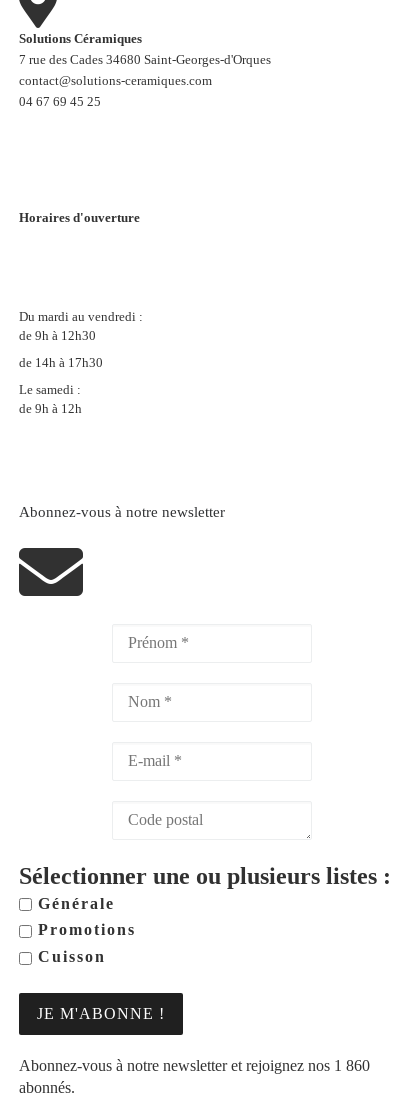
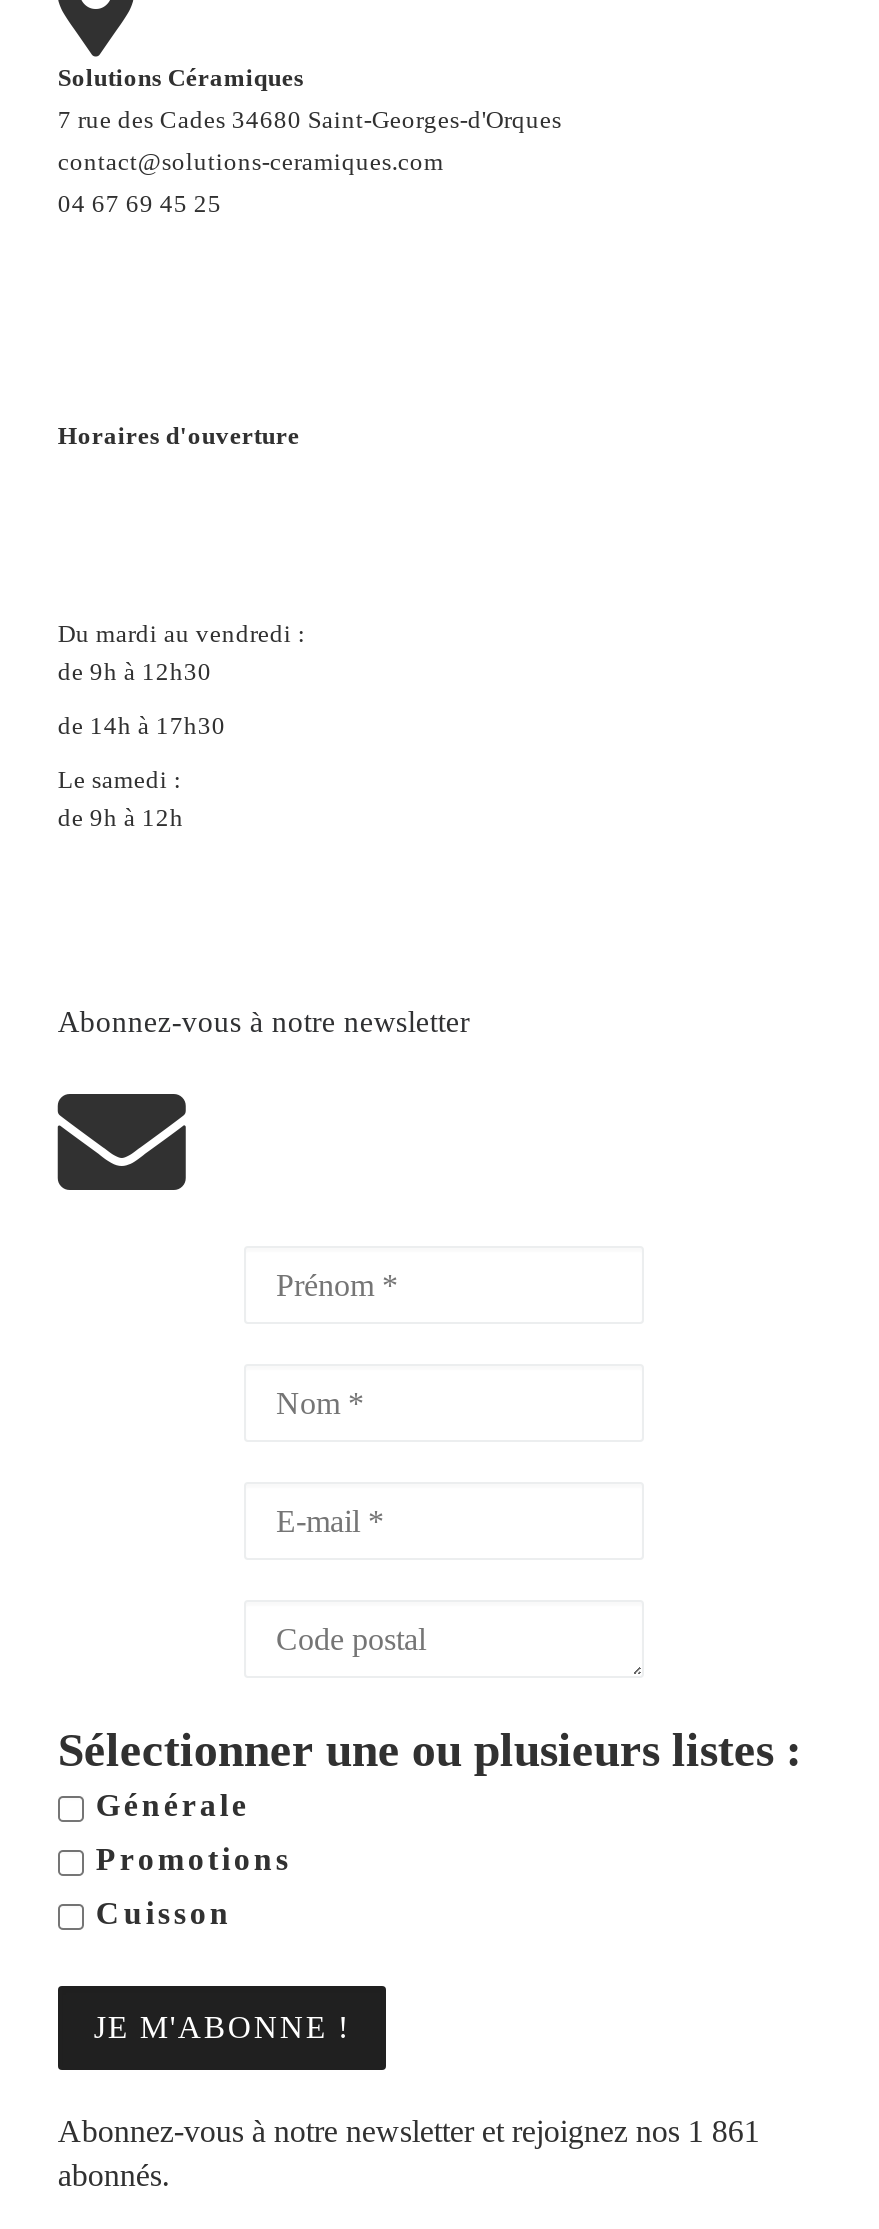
[19,1057,370,1074] Abonnez-vous à notre newsletter et rejoignez nos 1 860 -> [58,2114,760,2148] Abonnez-vous à notre newsletter et rejoignez nos 1 861

